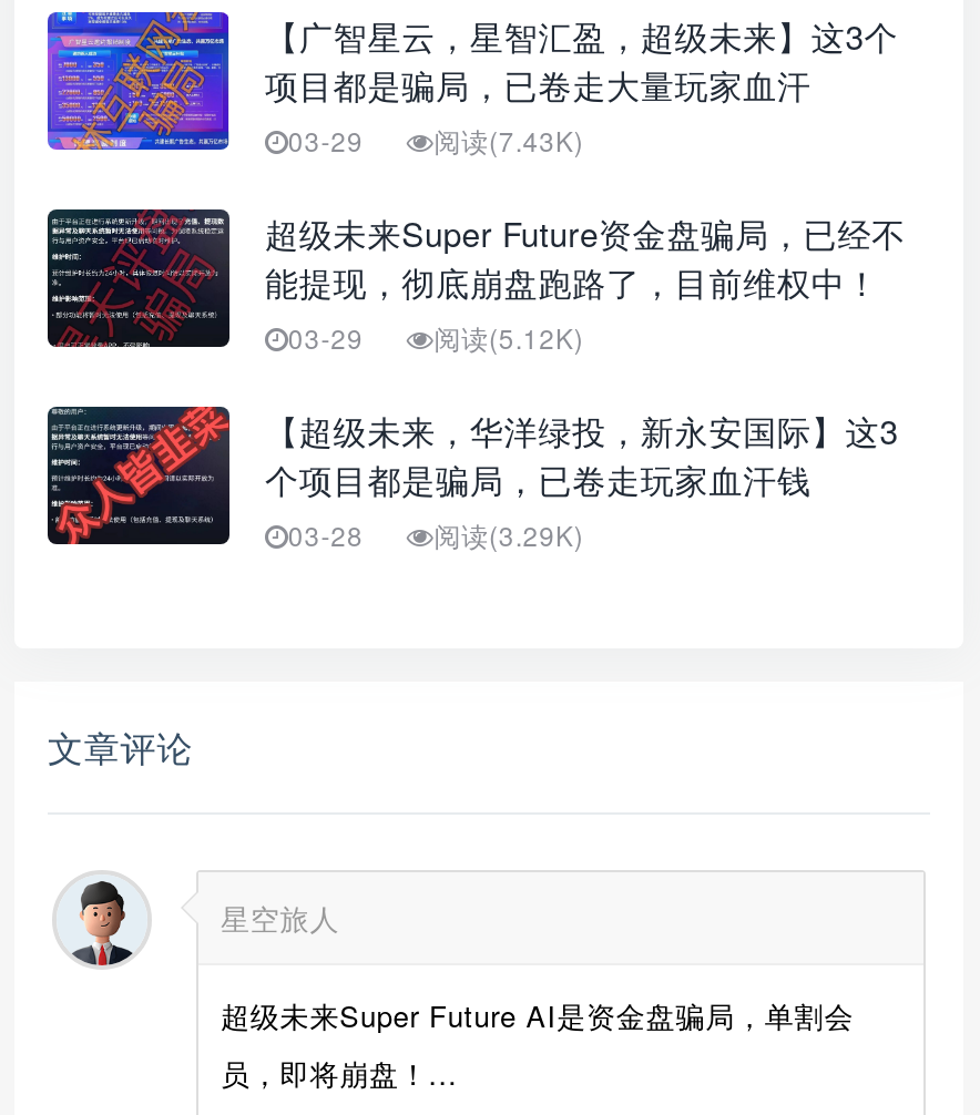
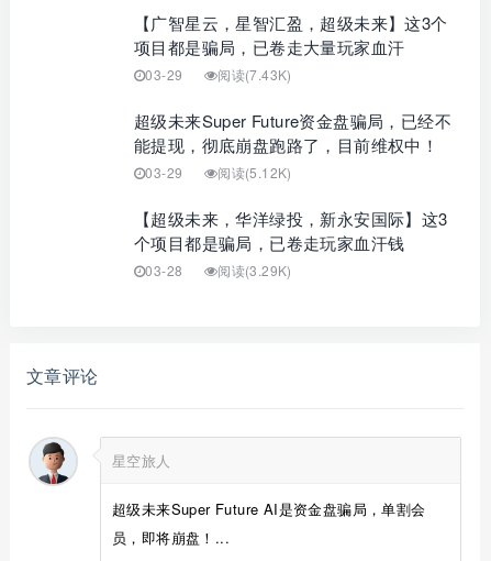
[45,10,232,152] [image] -> none
[45,207,232,349] [image] -> none
[45,405,232,546] [image] -> none

